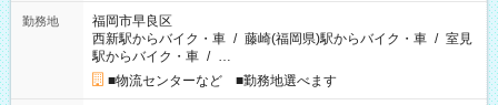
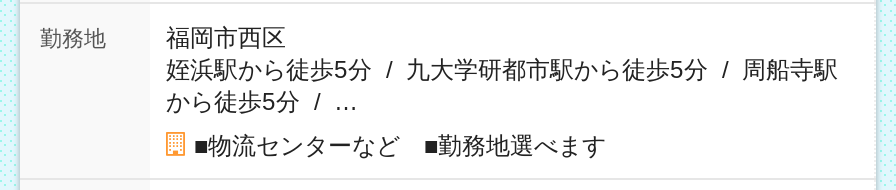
[92,13,472,64] 福岡市早良区 | 西新駅からバイク・車 / 藤崎(福岡県)駅からバイク・車 / 室見 | 駅からバイク・車 / … -> [166,24,838,116] 福岡市西区 | 姪浜駅から徒歩5分 / 九大学研都市駅から徒歩5分 / 周船寺駅 | から徒歩5分 / …

